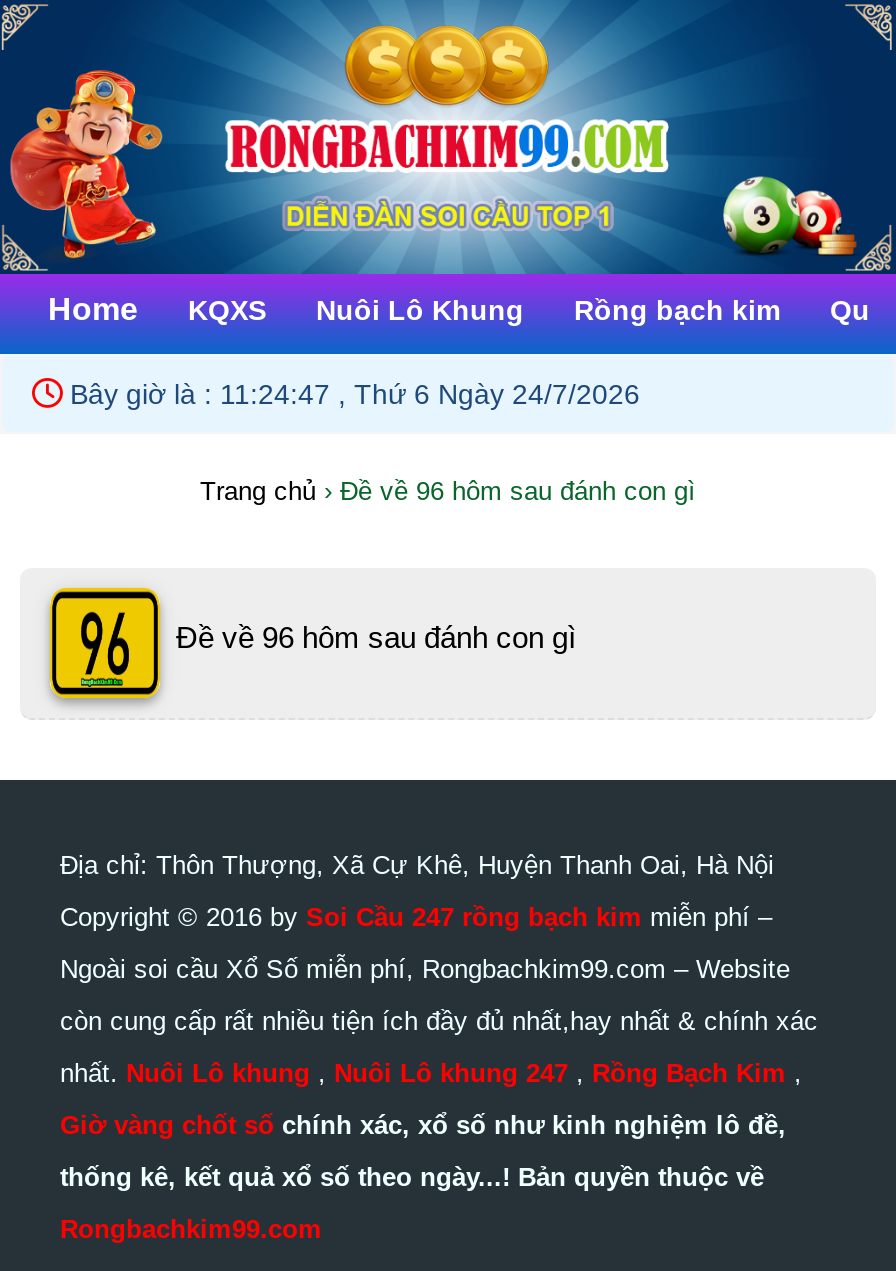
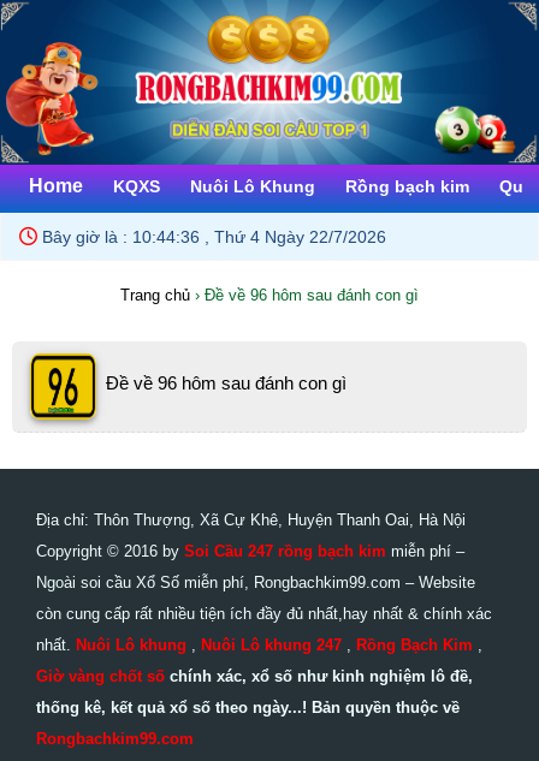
[62,378,640,410] Bây giờ là : 11:24:47 , Thứ 6 Ngày 24/7/2026 -> [37,227,386,246] Bây giờ là : 10:44:36 , Thứ 4 Ngày 22/7/2026

